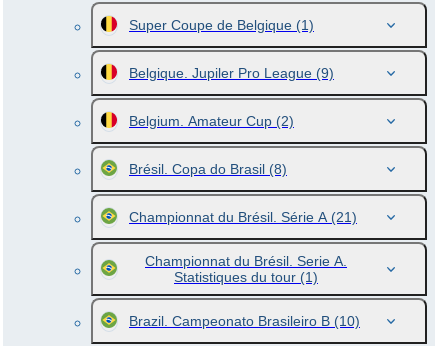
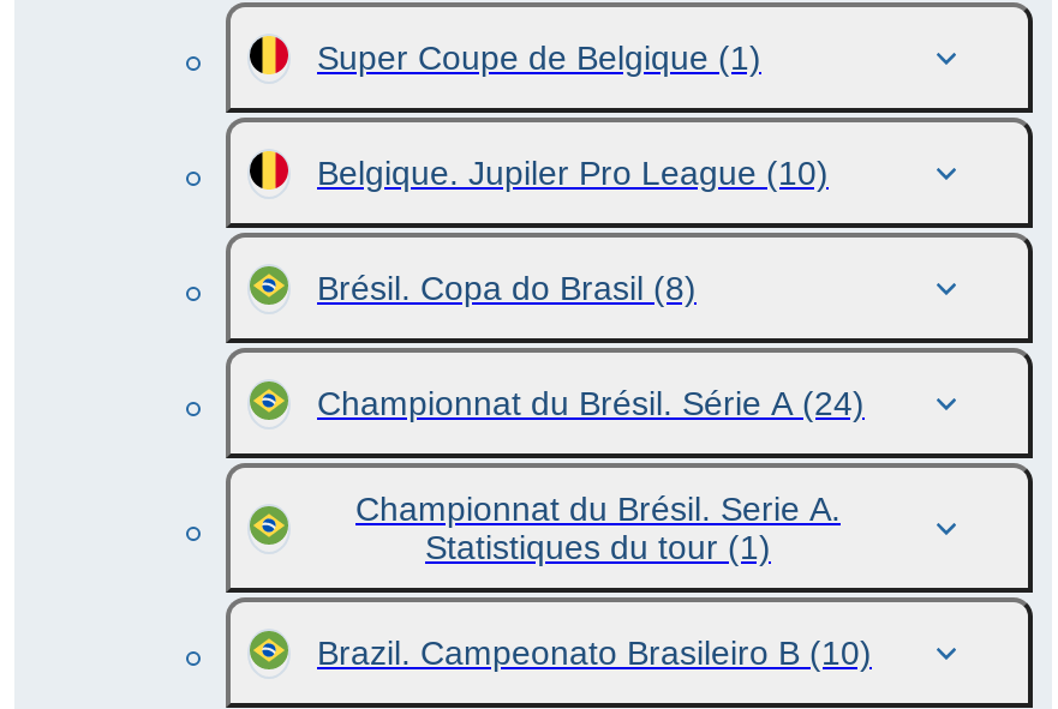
[129,65,334,129] Belgique. Jupiler Pro League (9) | Belgium. Amateur Cup (2) -> [317,154,829,192] Belgique. Jupiler Pro League (10)
[129,209,357,225] Championnat du Brésil. Série A (21) -> [317,384,865,422] Championnat du Brésil. Série A (24)

